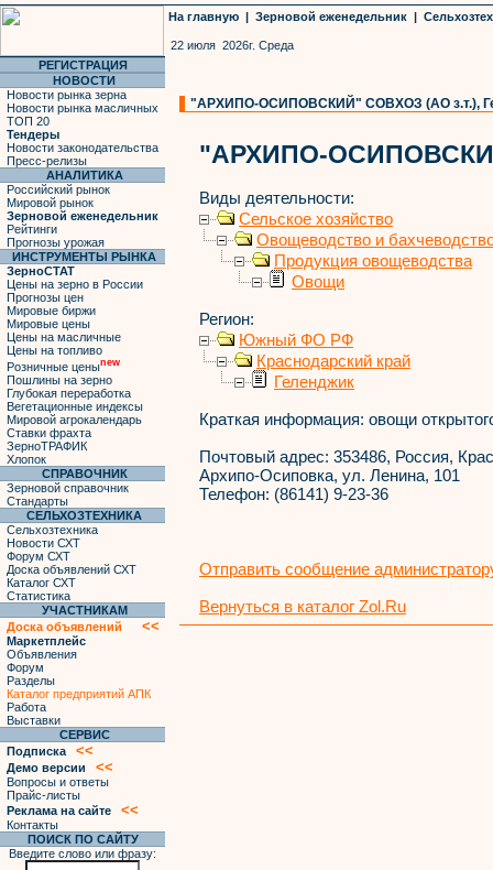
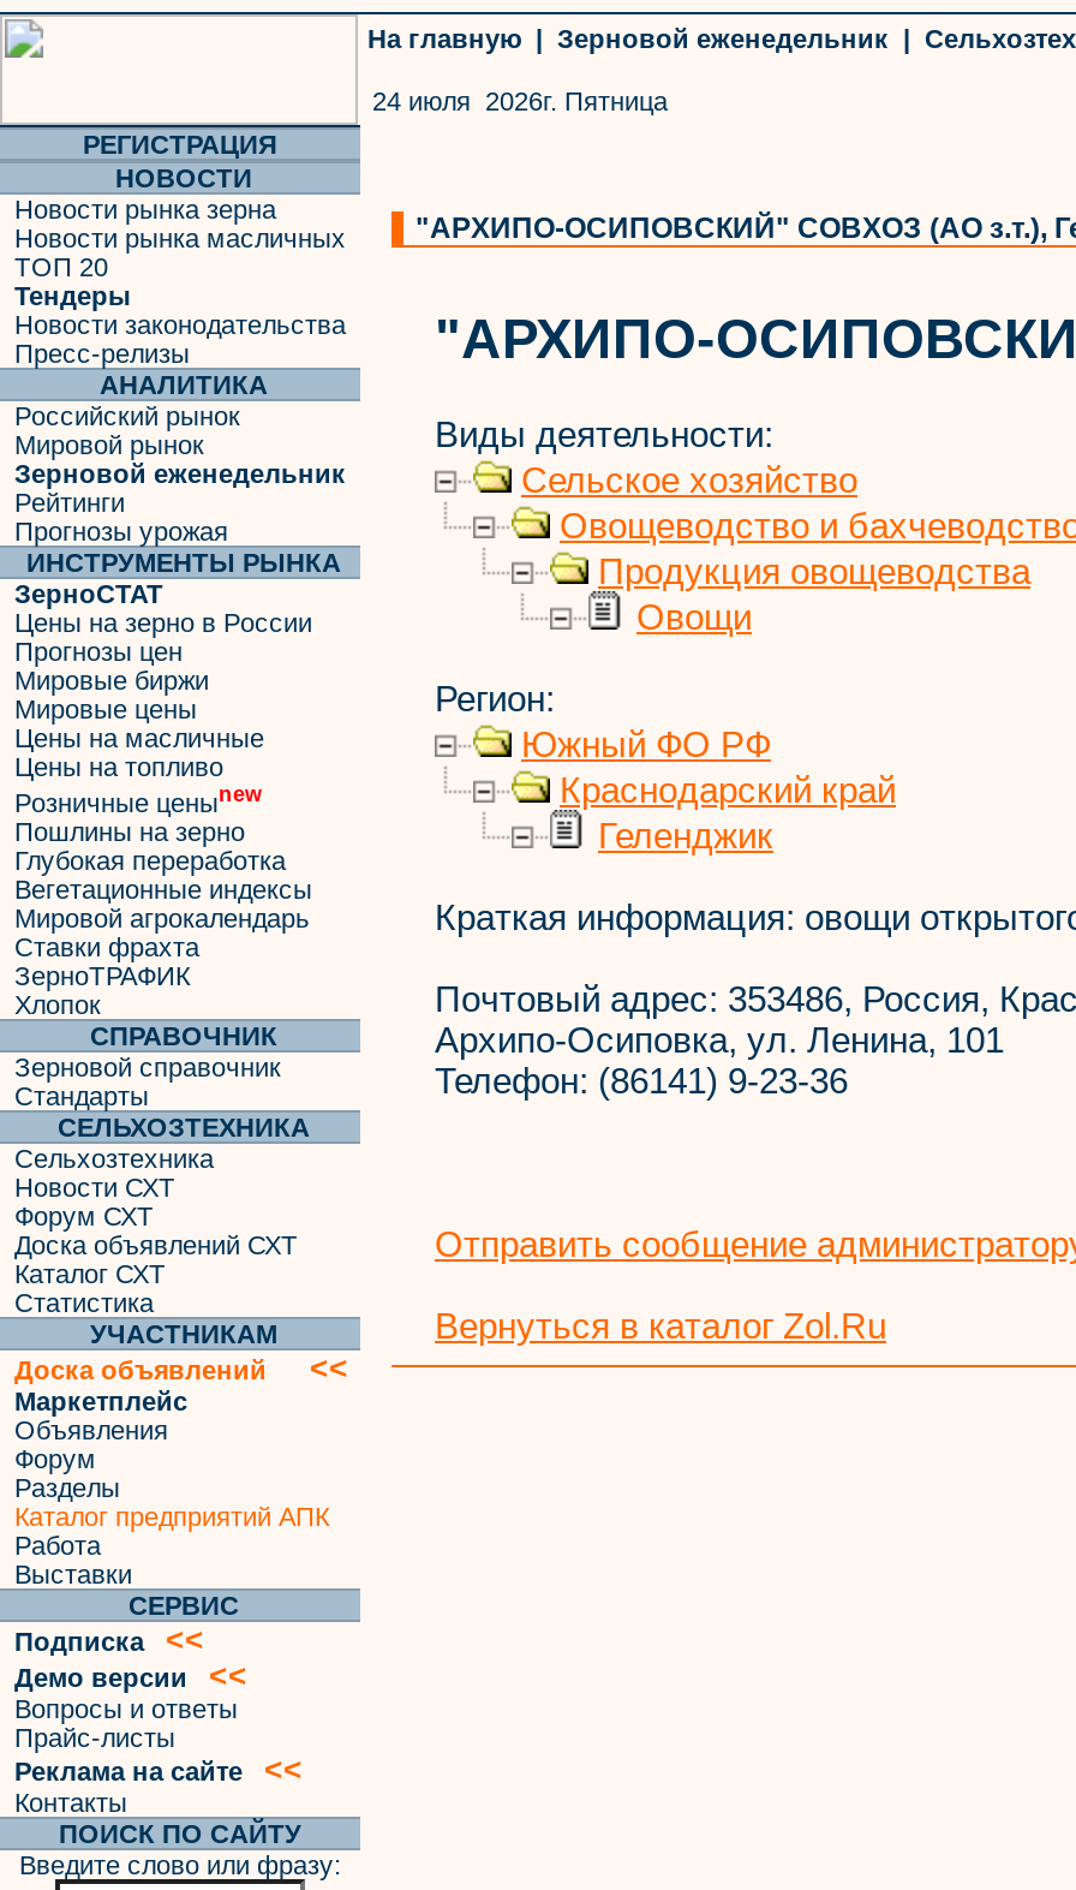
[164,39,294,52] 22 июля 2026г. Среда -> [358,87,668,115] 24 июля 2026г. Пятница

